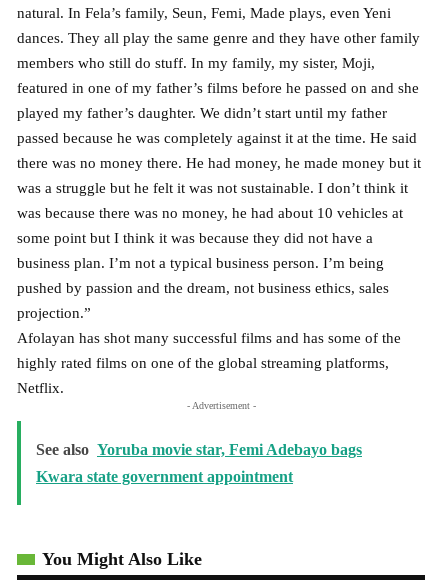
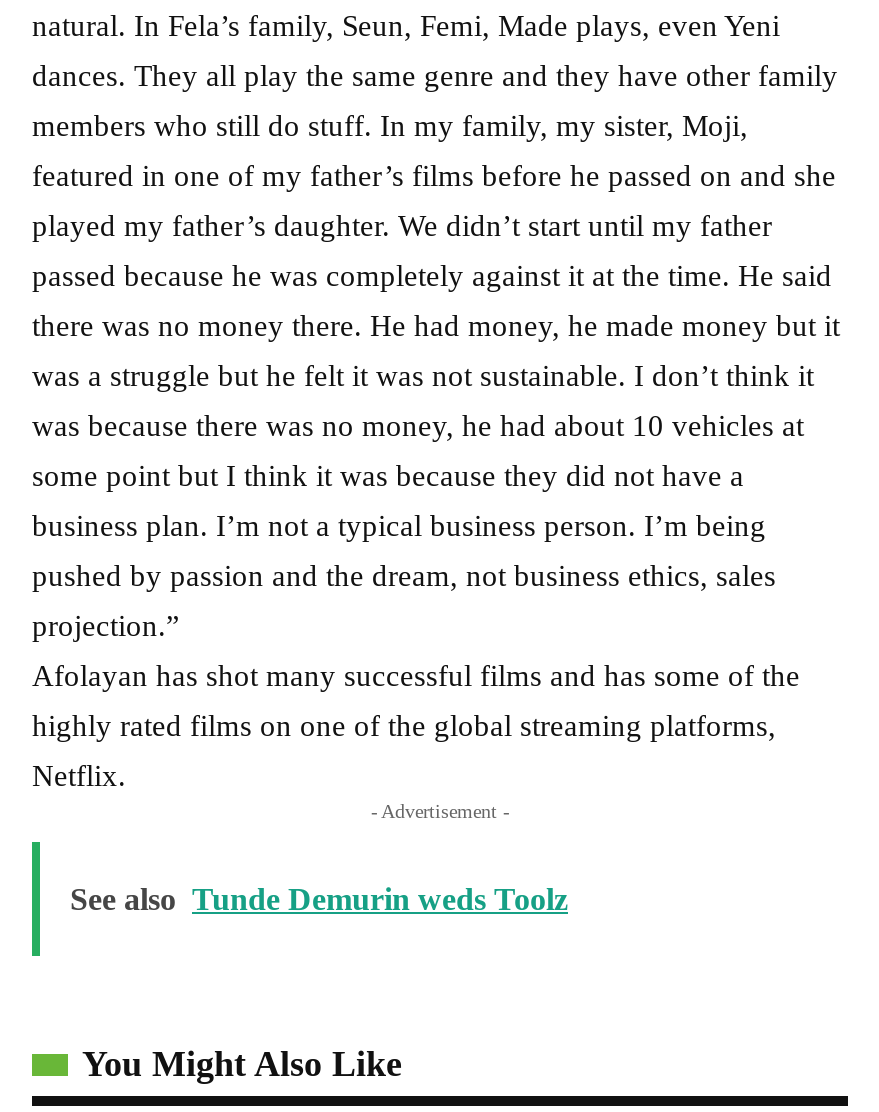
[36,441,362,485] See also Yoruba movie star, Femi Adebayo bags | Kwara state government appointment -> [70,881,568,915] See also Tunde Demurin weds Toolz

